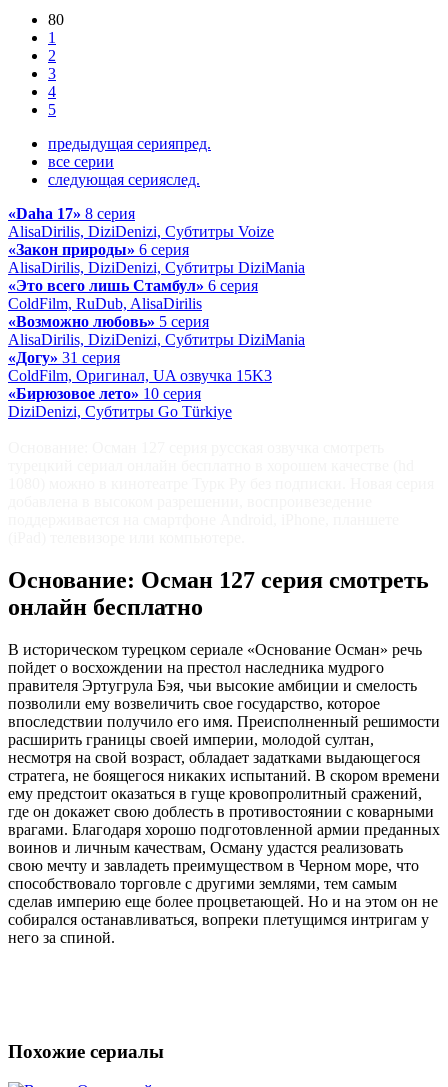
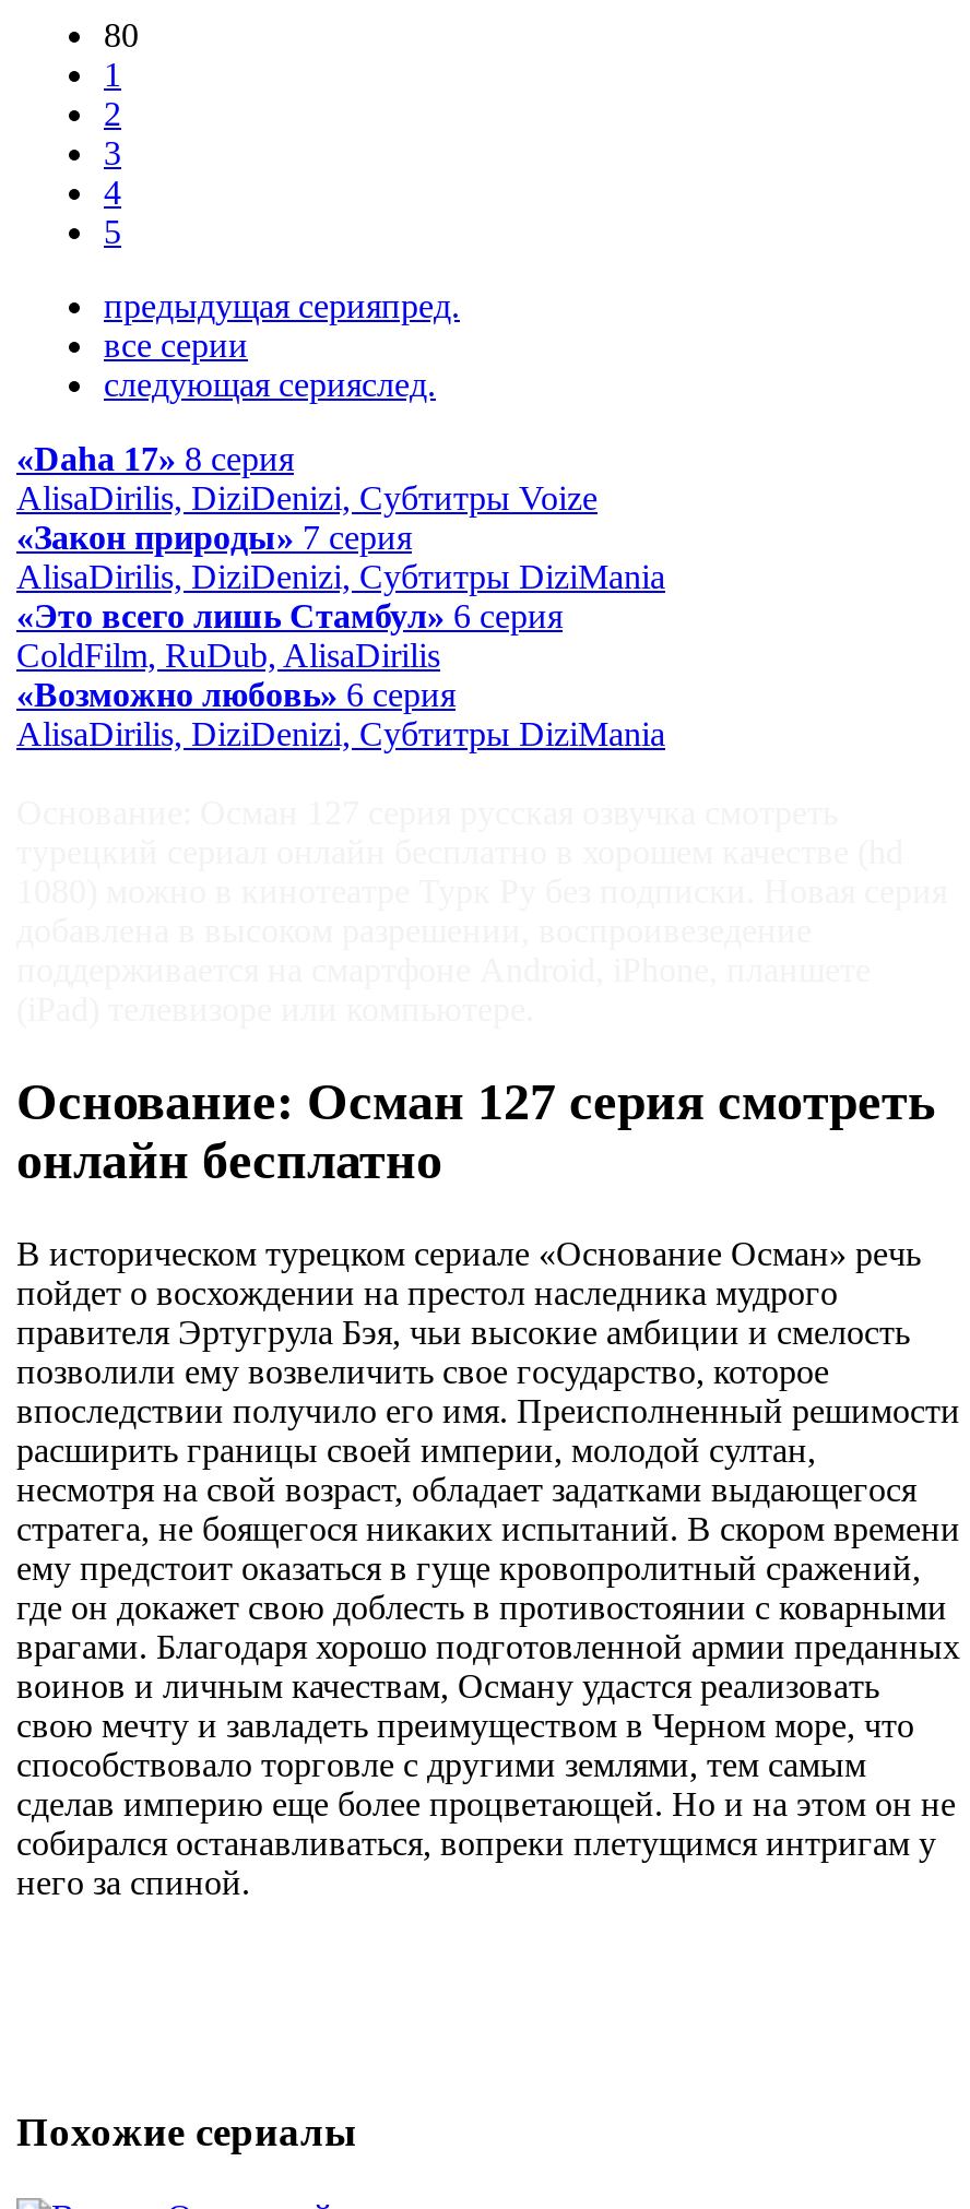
[8,241,189,258] «Закон природы» 6 серия -> [16,518,412,556] «Закон природы» 7 серия
[8,313,209,330] «Возможно любовь» 5 серия -> [16,676,456,713] «Возможно любовь» 6 серия
[8,349,272,420] «Догу» 31 серия | ColdFilm, Оригинал, UA озвучка 15K3 | «Бирюзовое лето» 10 серия | DiziDenizi, Субтитры Go Türkiye -> none

